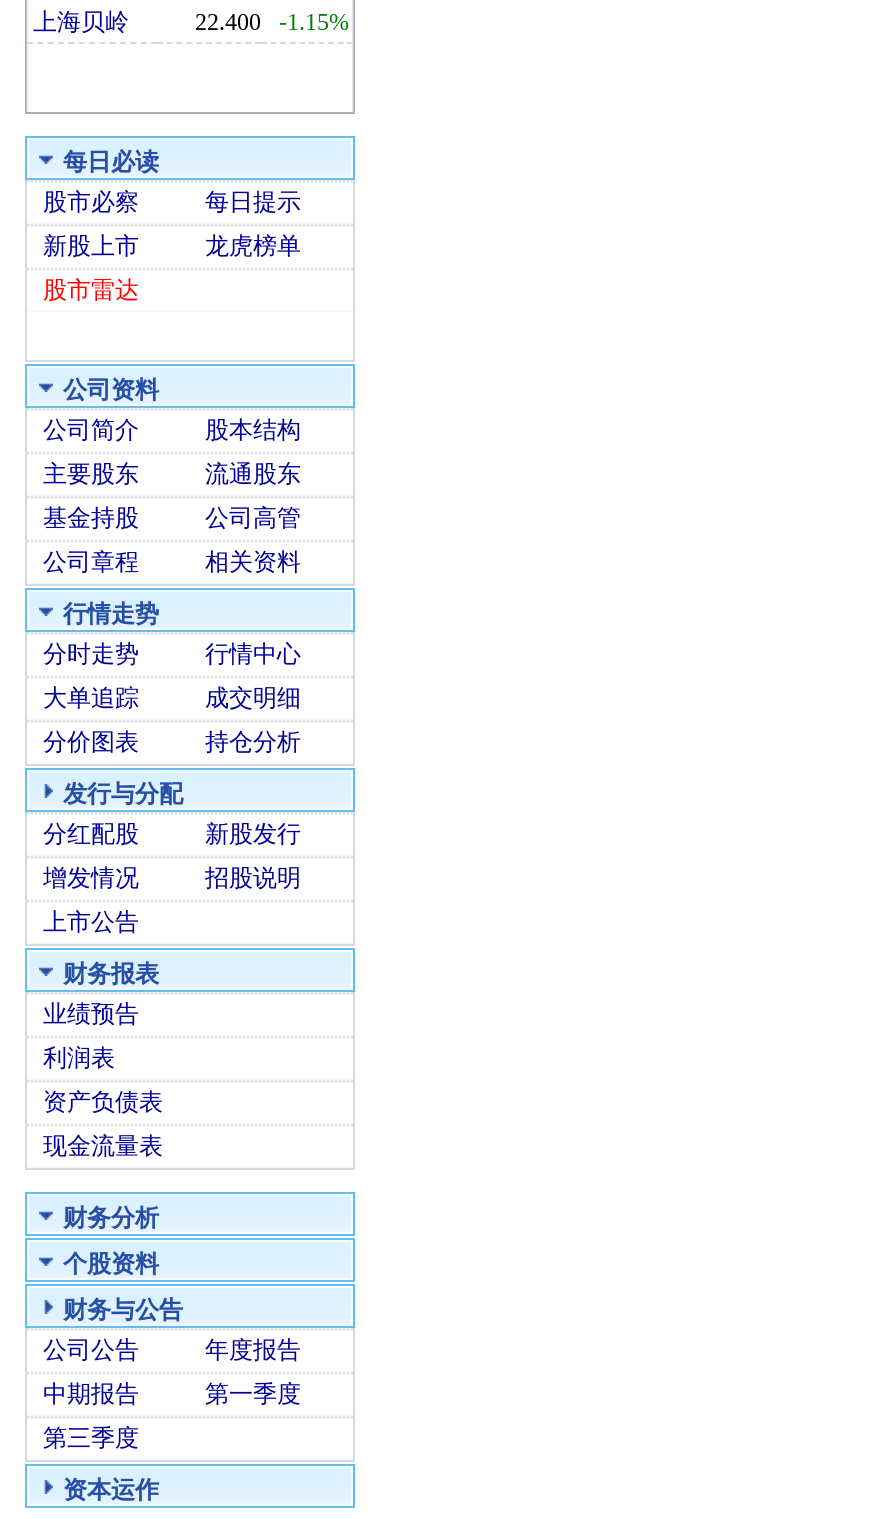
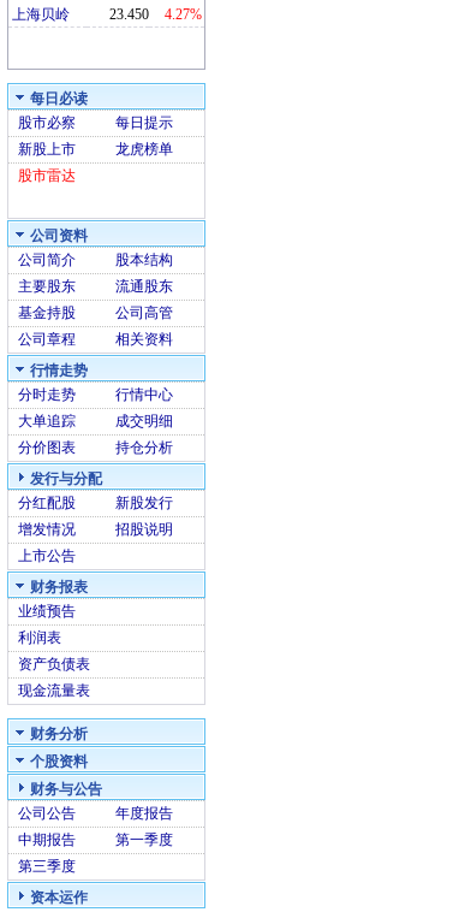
[195,8,261,36] 22.400 -> [109,6,149,23] 23.450
[279,8,349,36] -1.15% -> [165,6,202,23] 4.27%

